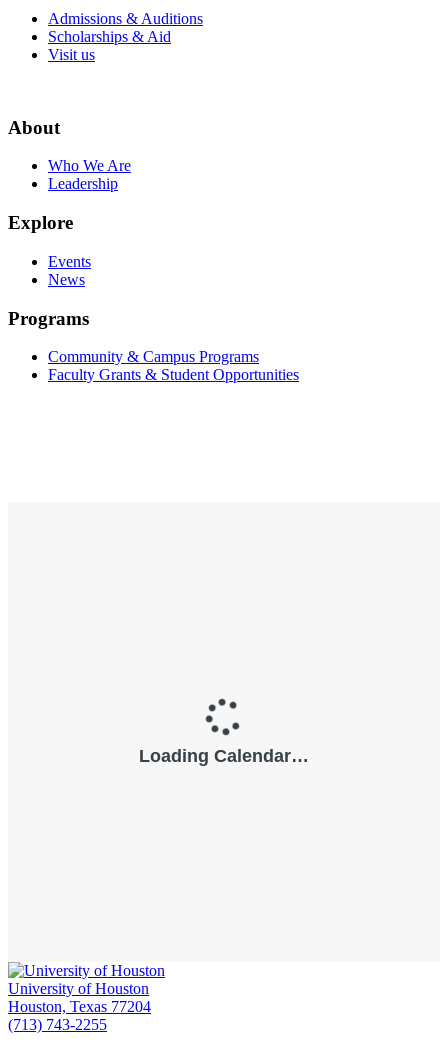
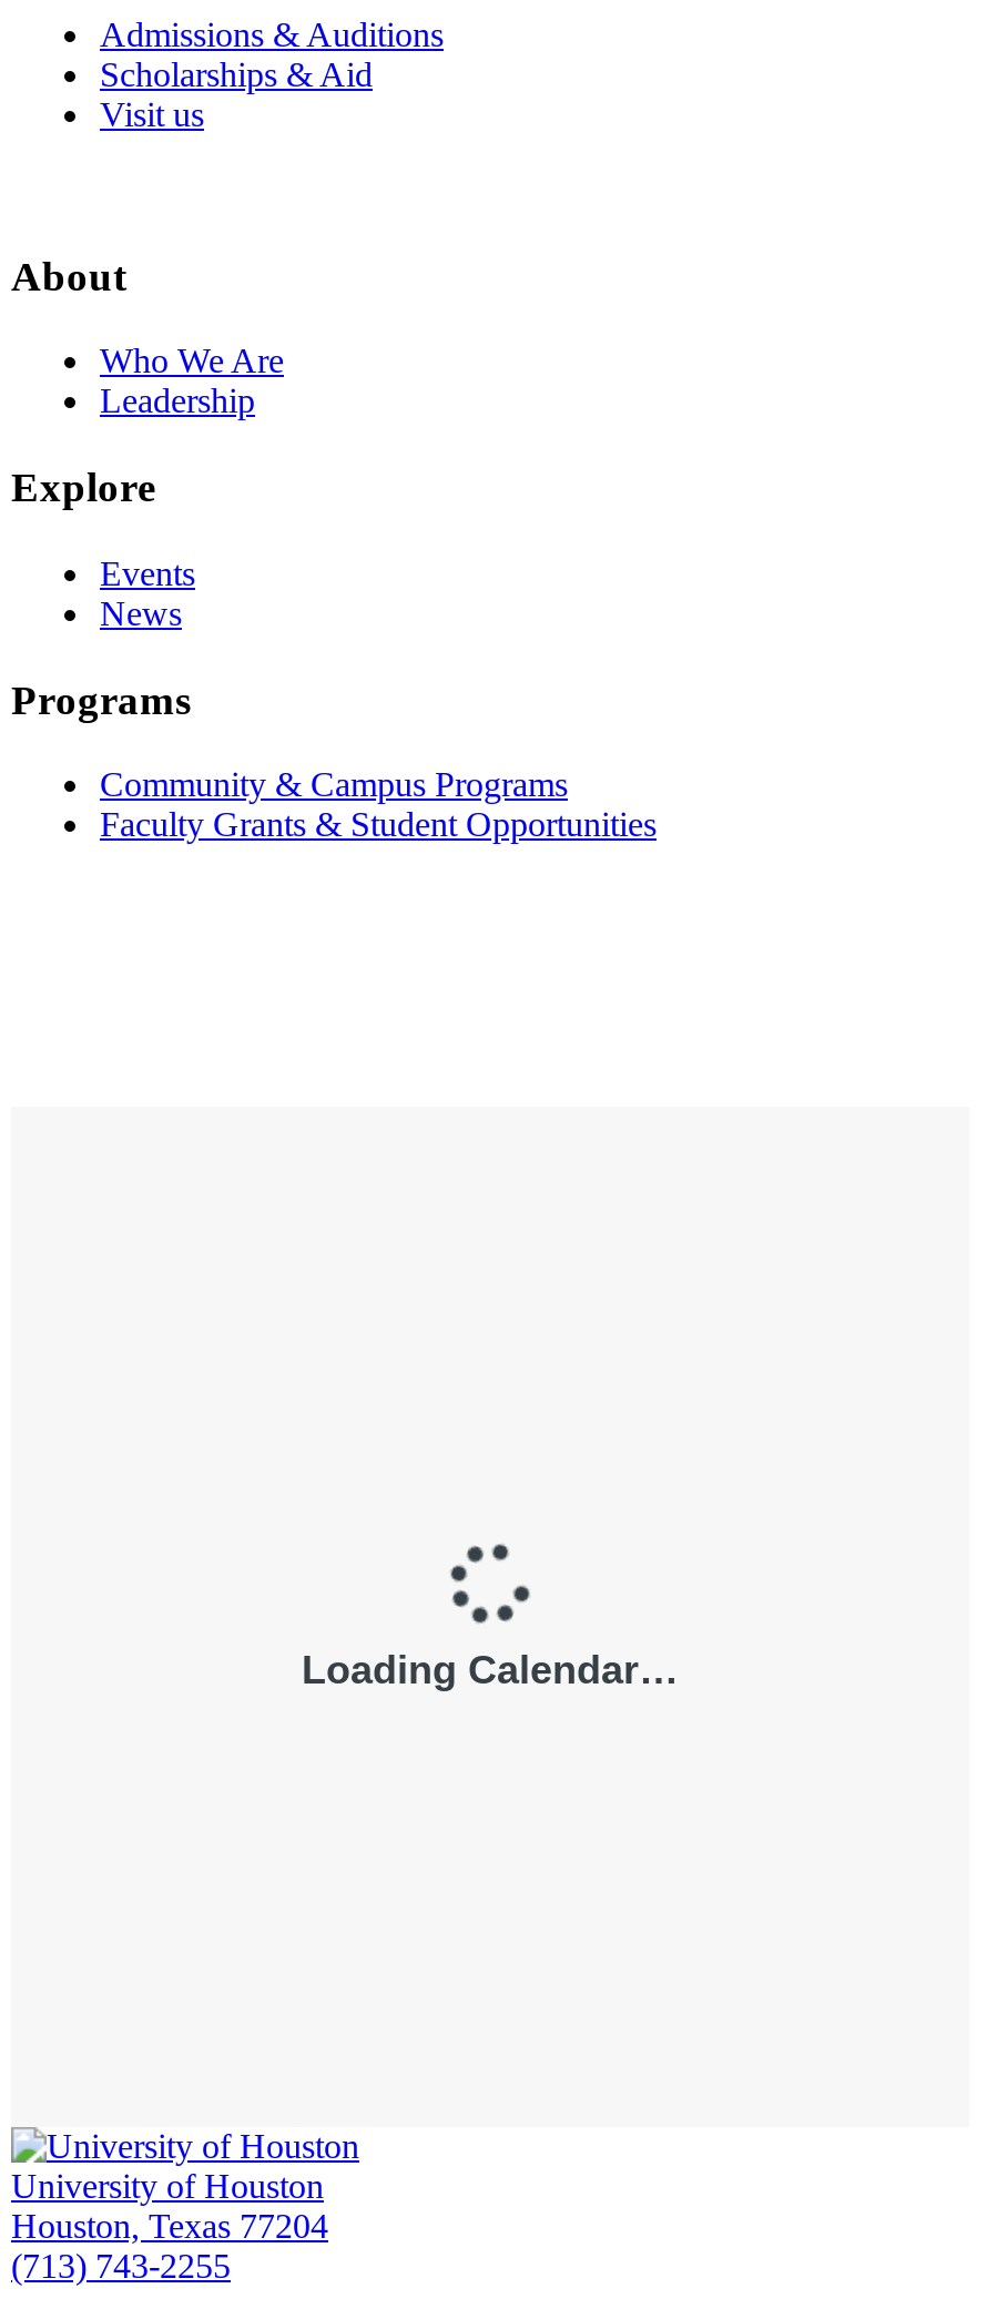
[204,697,242,737] [image] -> [448,1542,532,1626] [image]

